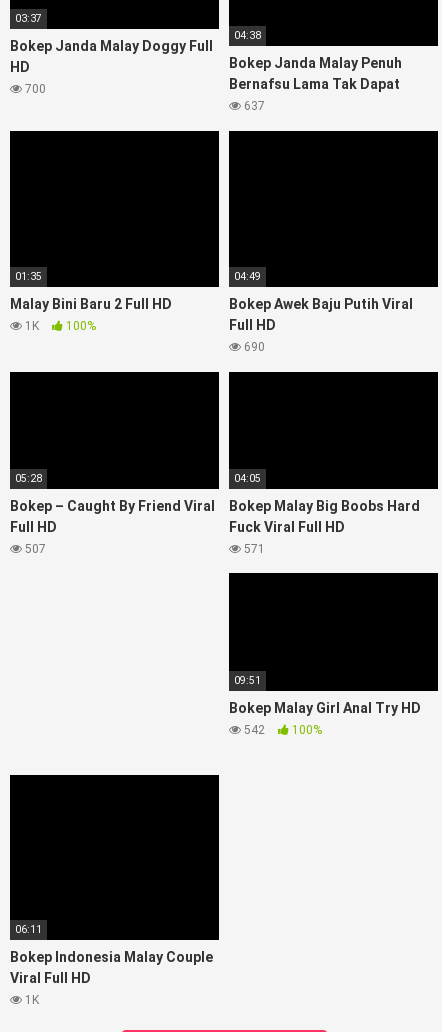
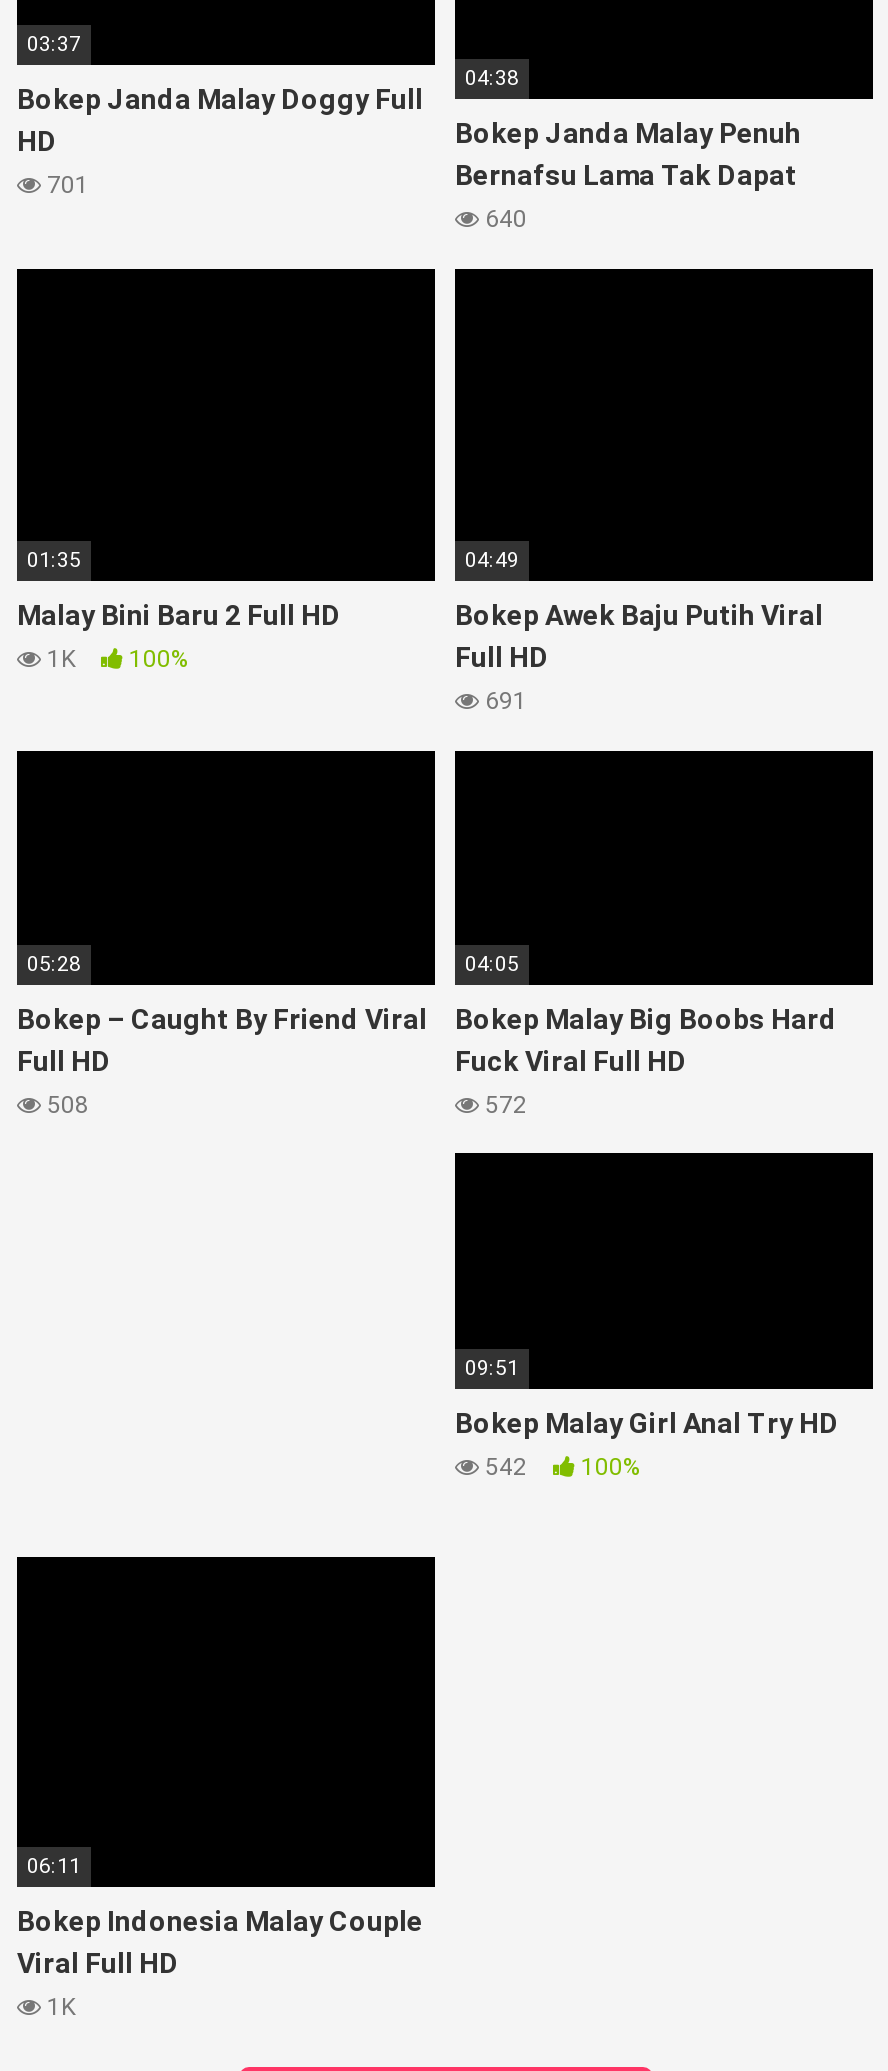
[22,82,46,96] 700 -> [41,171,89,199] 701
[241,99,265,113] 637 -> [479,205,527,233] 640
[241,340,265,354] 690 -> [479,688,527,716] 691
[22,542,46,556] 507 -> [41,1091,89,1119] 508
[241,542,265,556] 571 -> [479,1091,527,1119] 572

